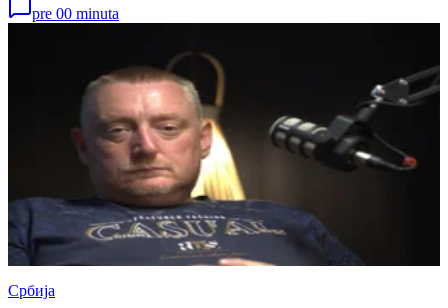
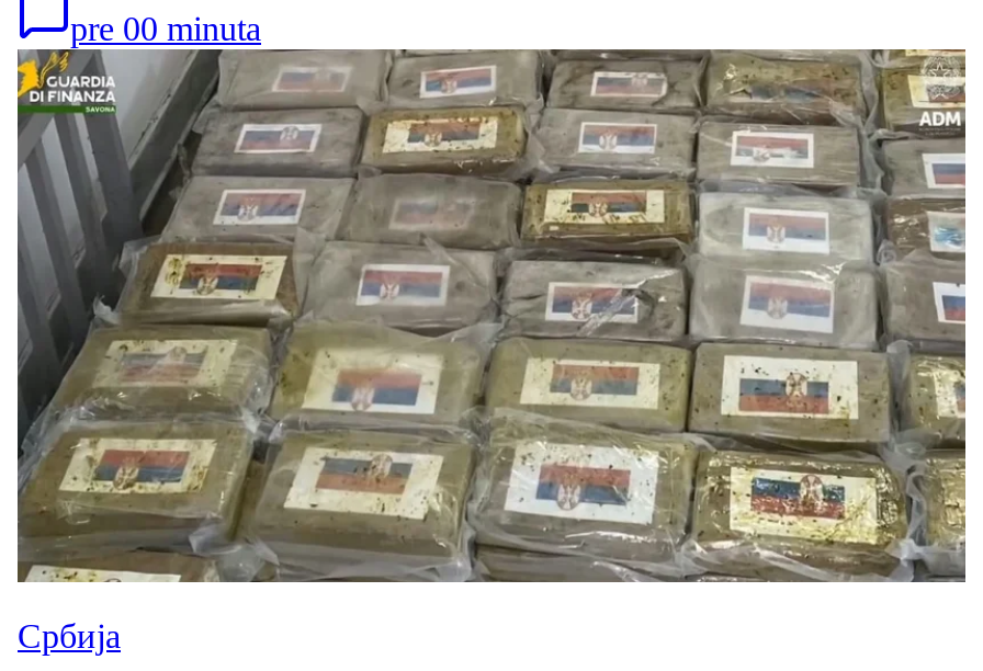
[7,22,441,267] [image] -> [15,47,968,584] [image]

